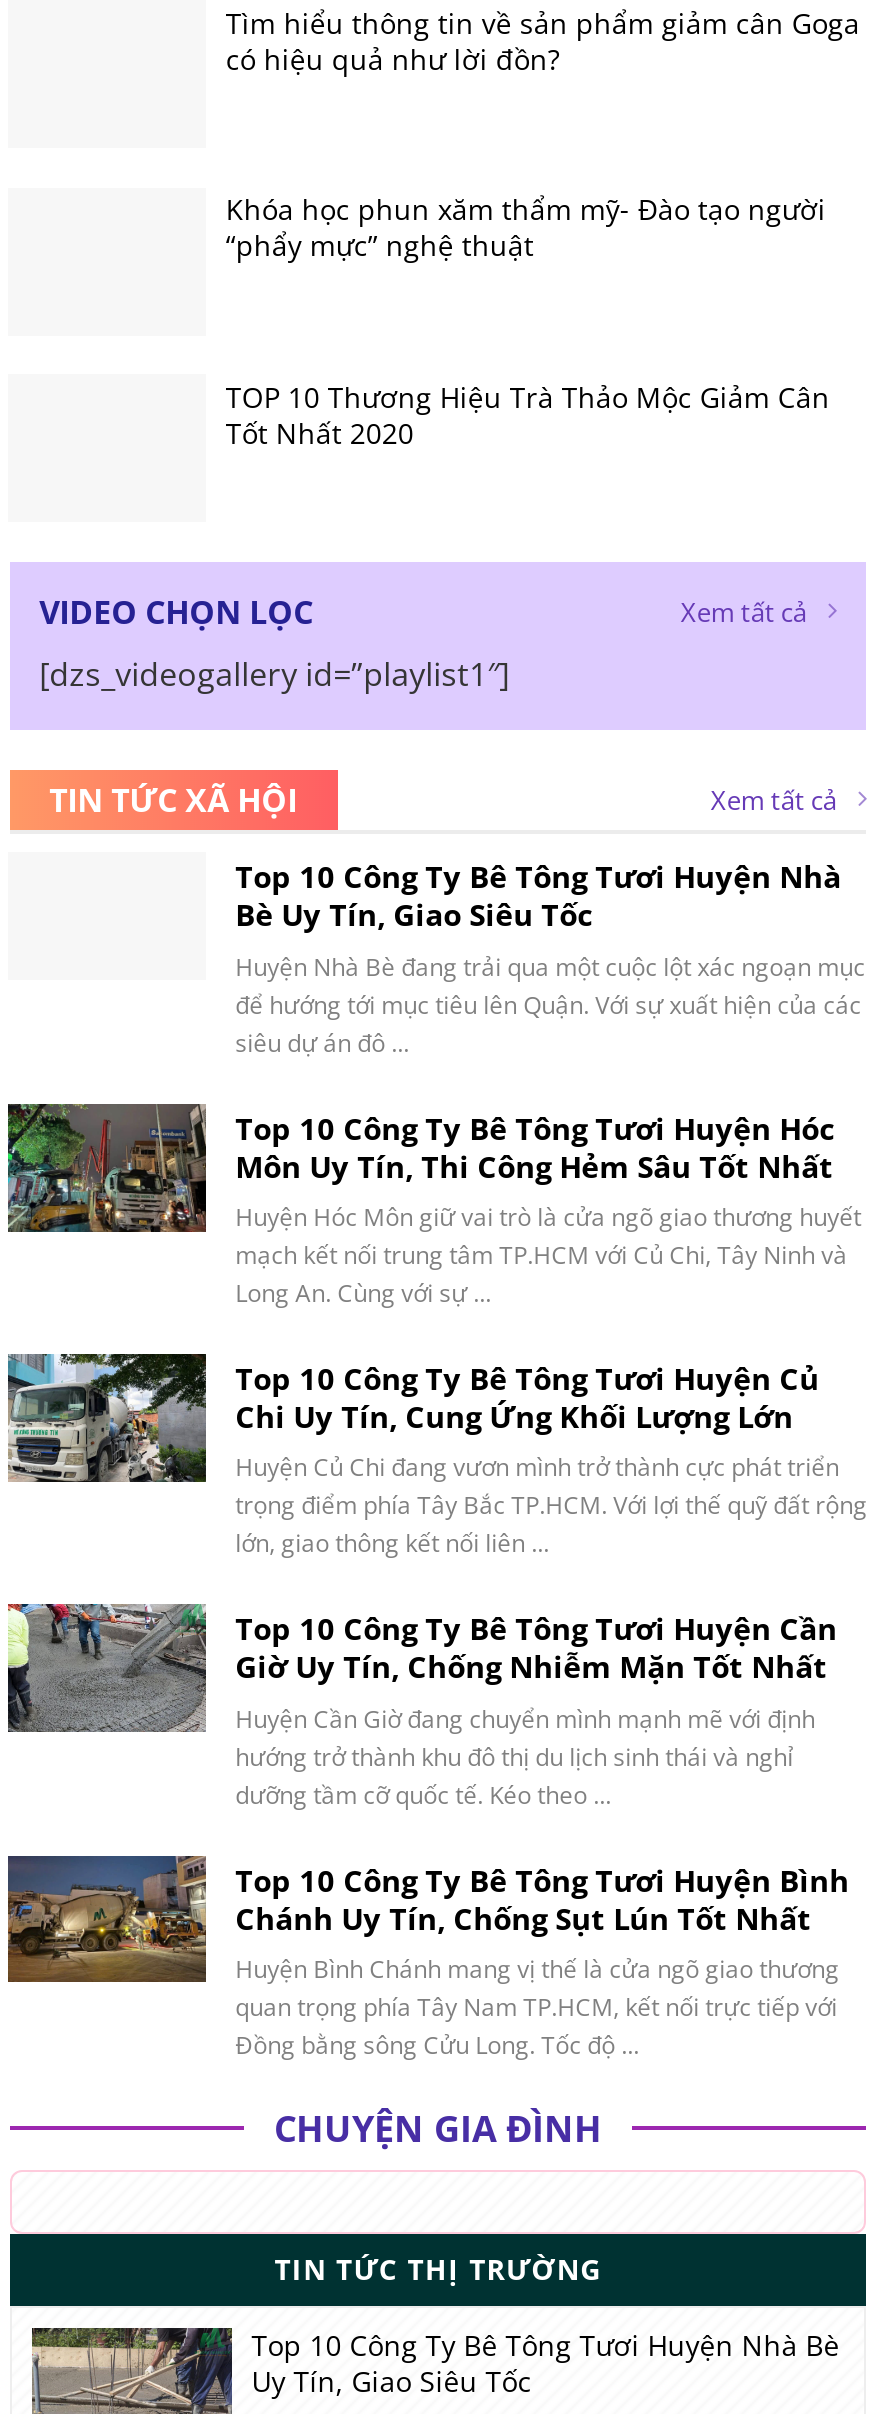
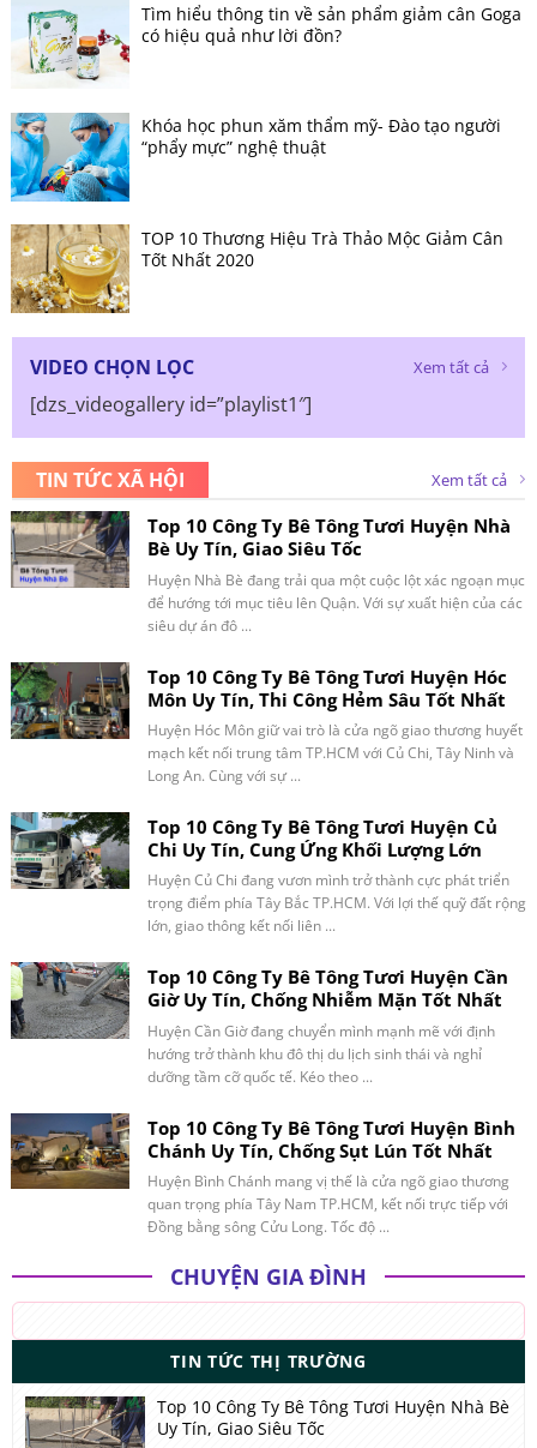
none -> [19,7,131,82] [image]
none -> [10,112,131,203] [image]
none -> [10,223,131,314] [image]
none -> [10,510,131,589] [image]

